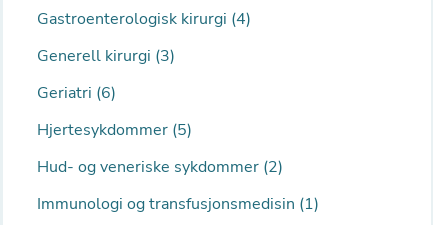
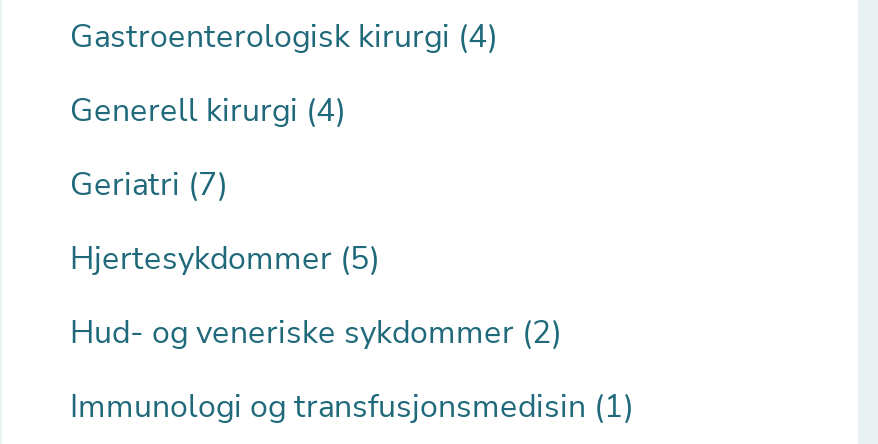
[37,45,175,67] Generell kirurgi (3) -> [70,89,346,133] Generell kirurgi (4)
[37,82,116,104] Geriatri (6) -> [70,163,228,207] Geriatri (7)

